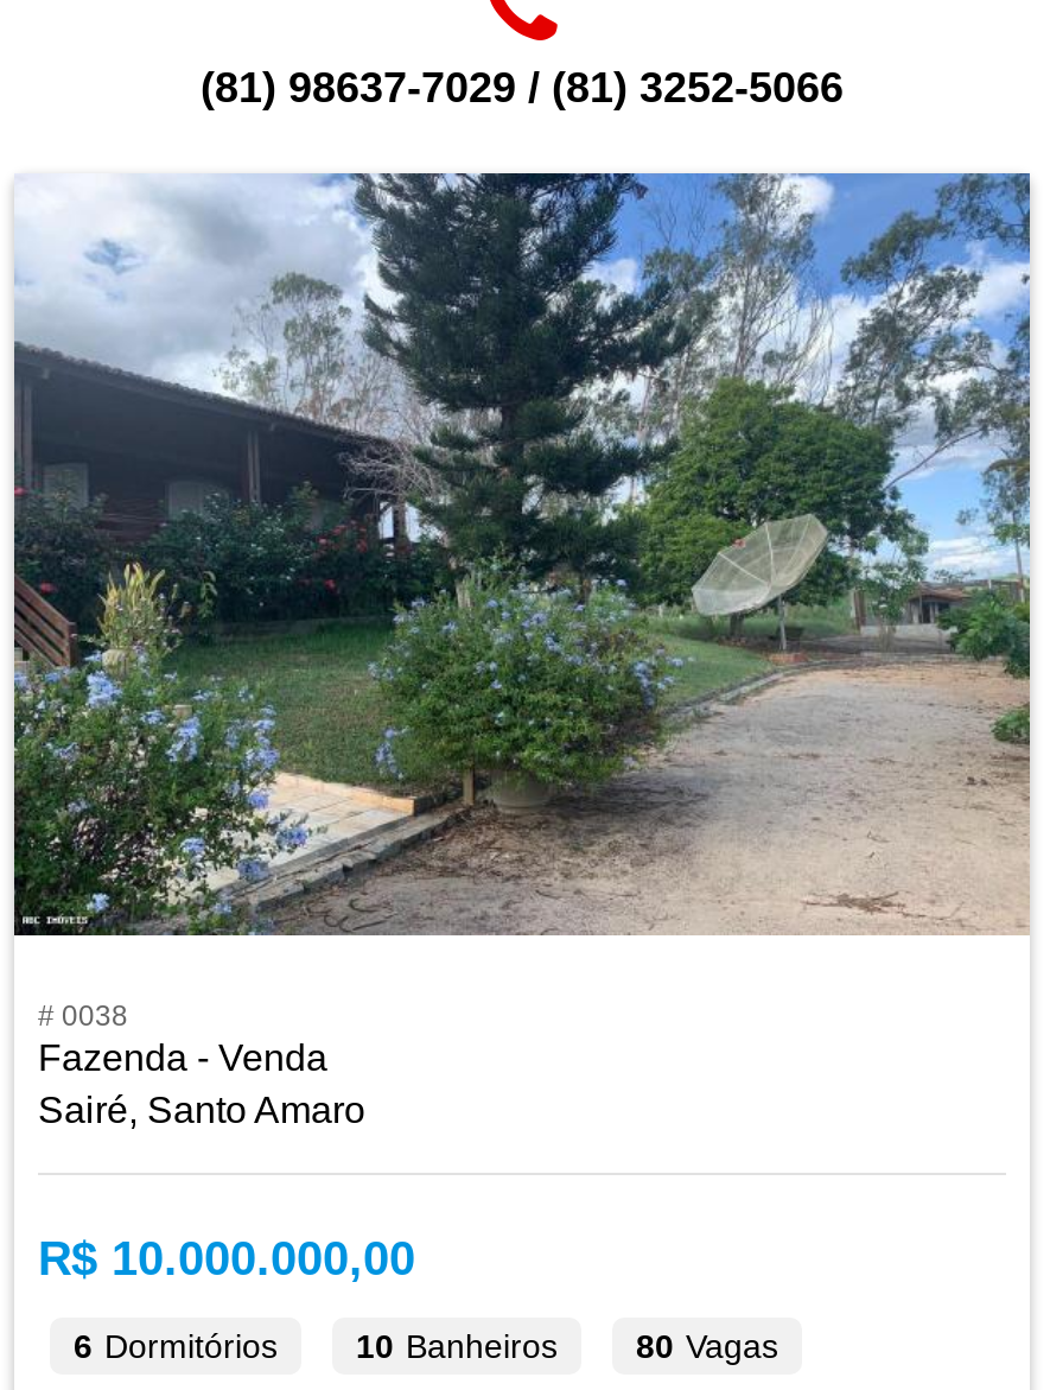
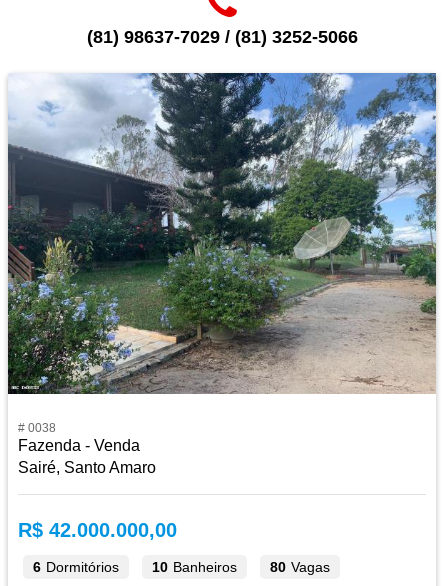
[38,1232,415,1284] R$ 10.000.000,00 -> [18,519,177,541] R$ 42.000.000,00

